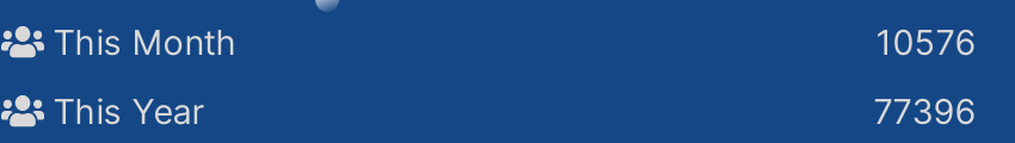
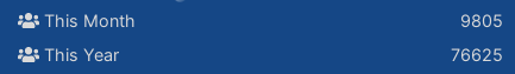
[876,21,976,62] 10576 -> [461,11,503,31] 9805
[873,91,976,131] 77396 -> [451,45,503,65] 76625

